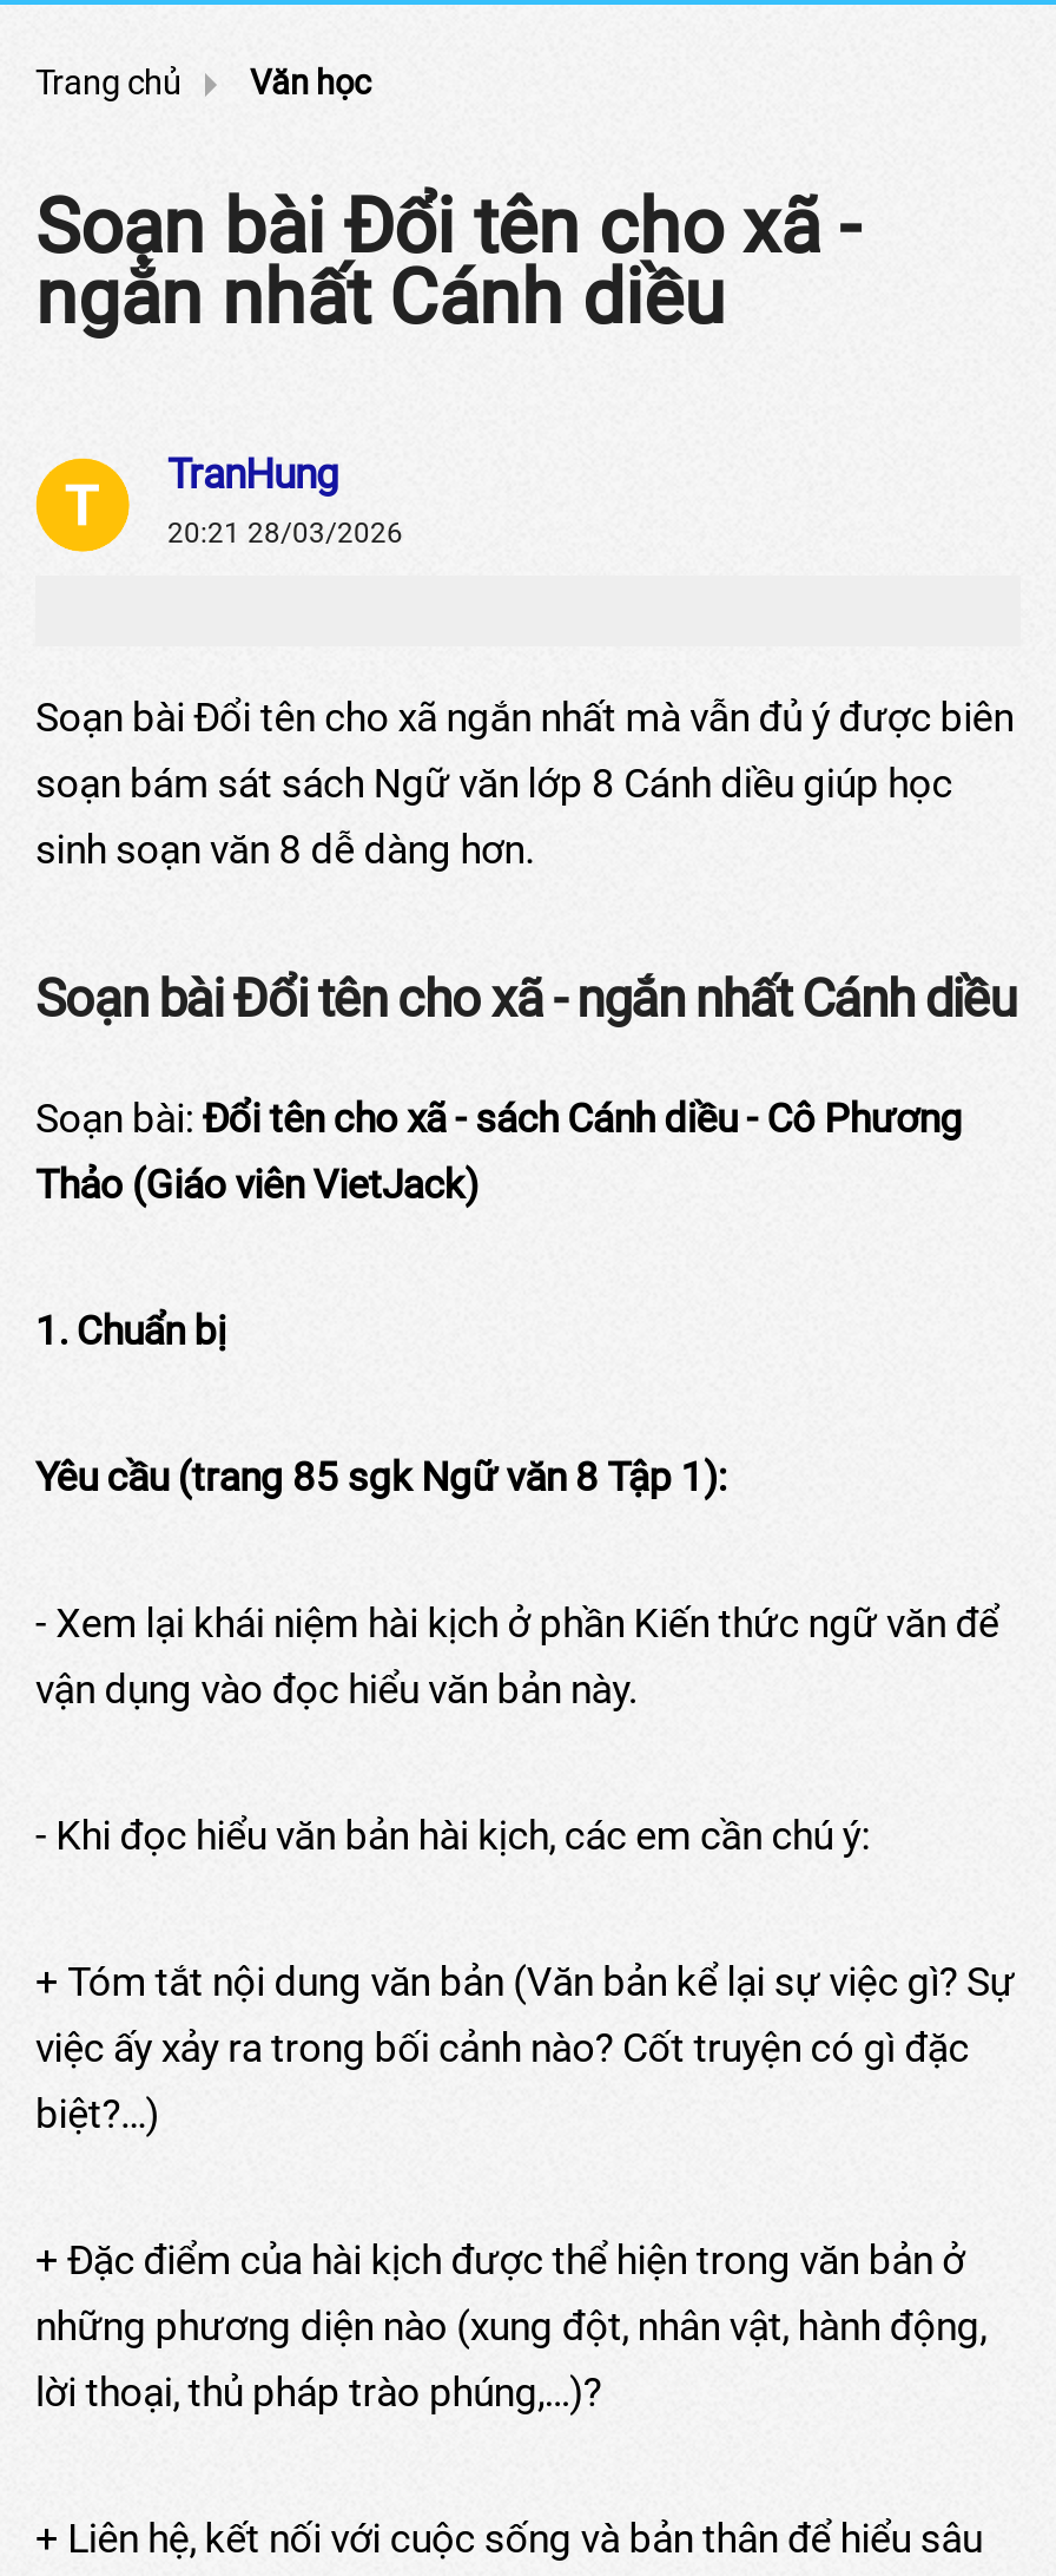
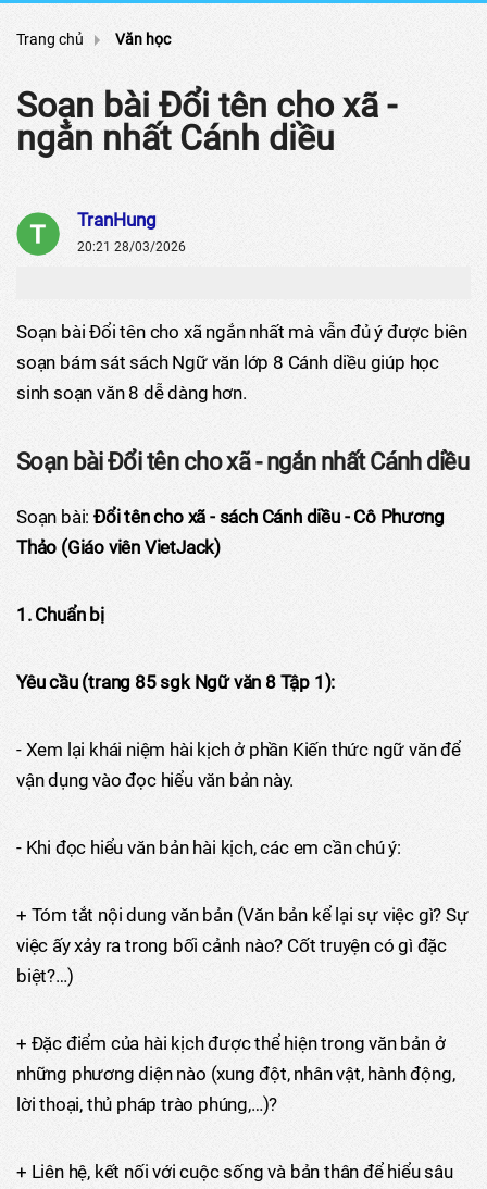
[33,455,132,554] [image] -> [15,211,61,257] [image]

